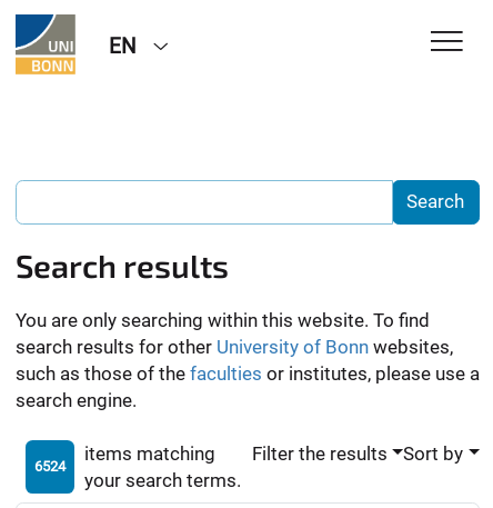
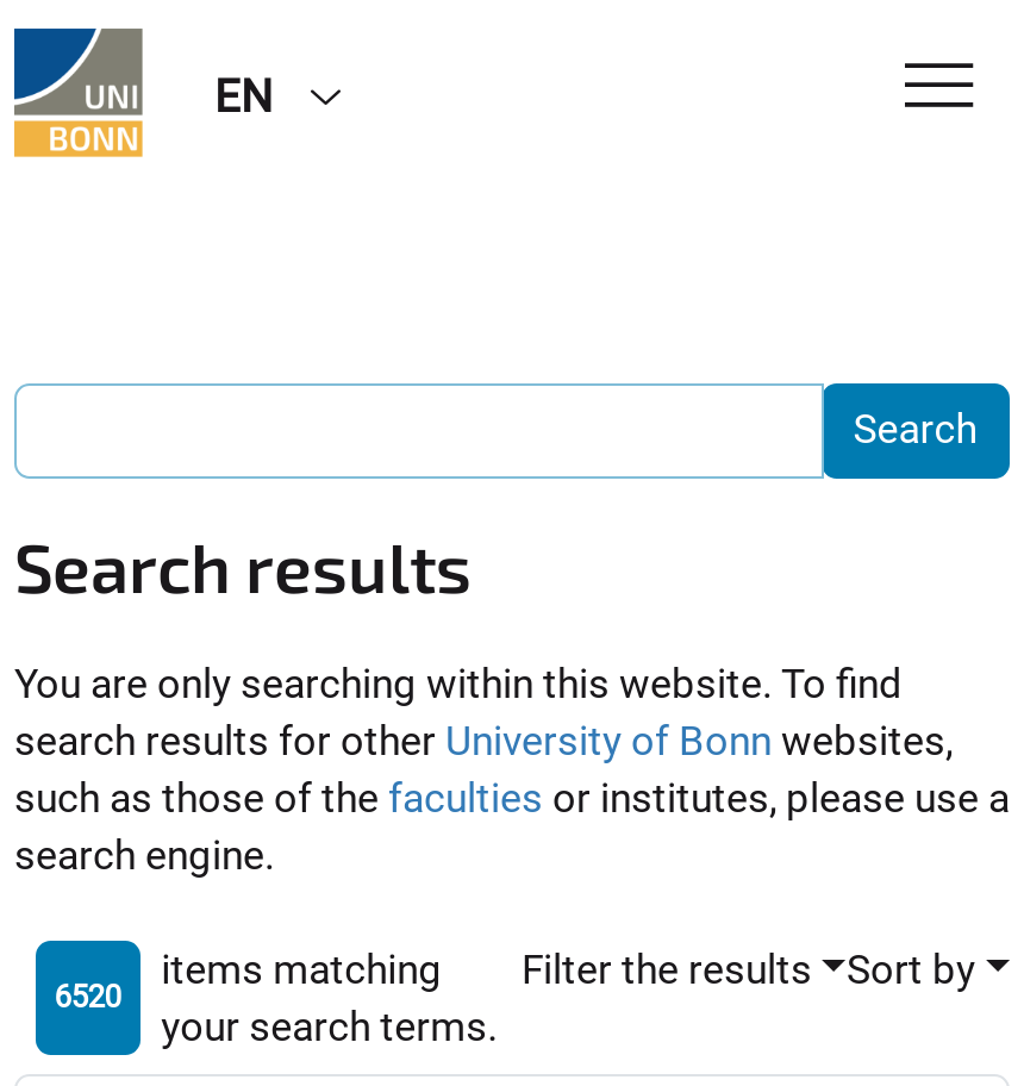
[34,458,65,474] 6524 -> [54,978,121,1014] 6520

